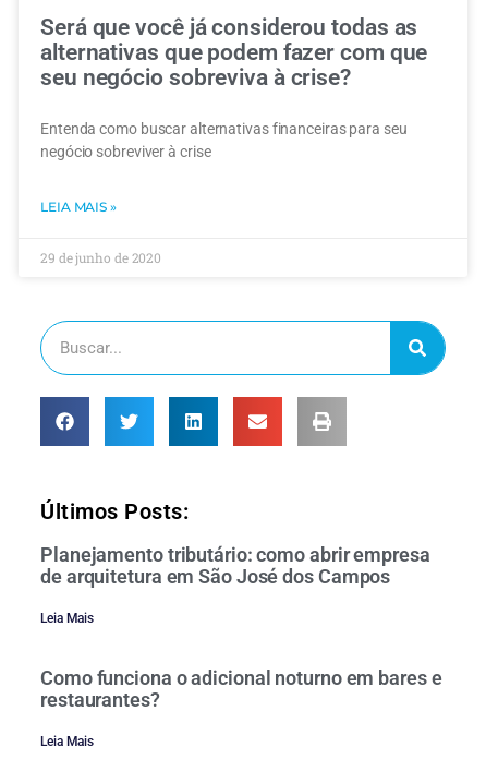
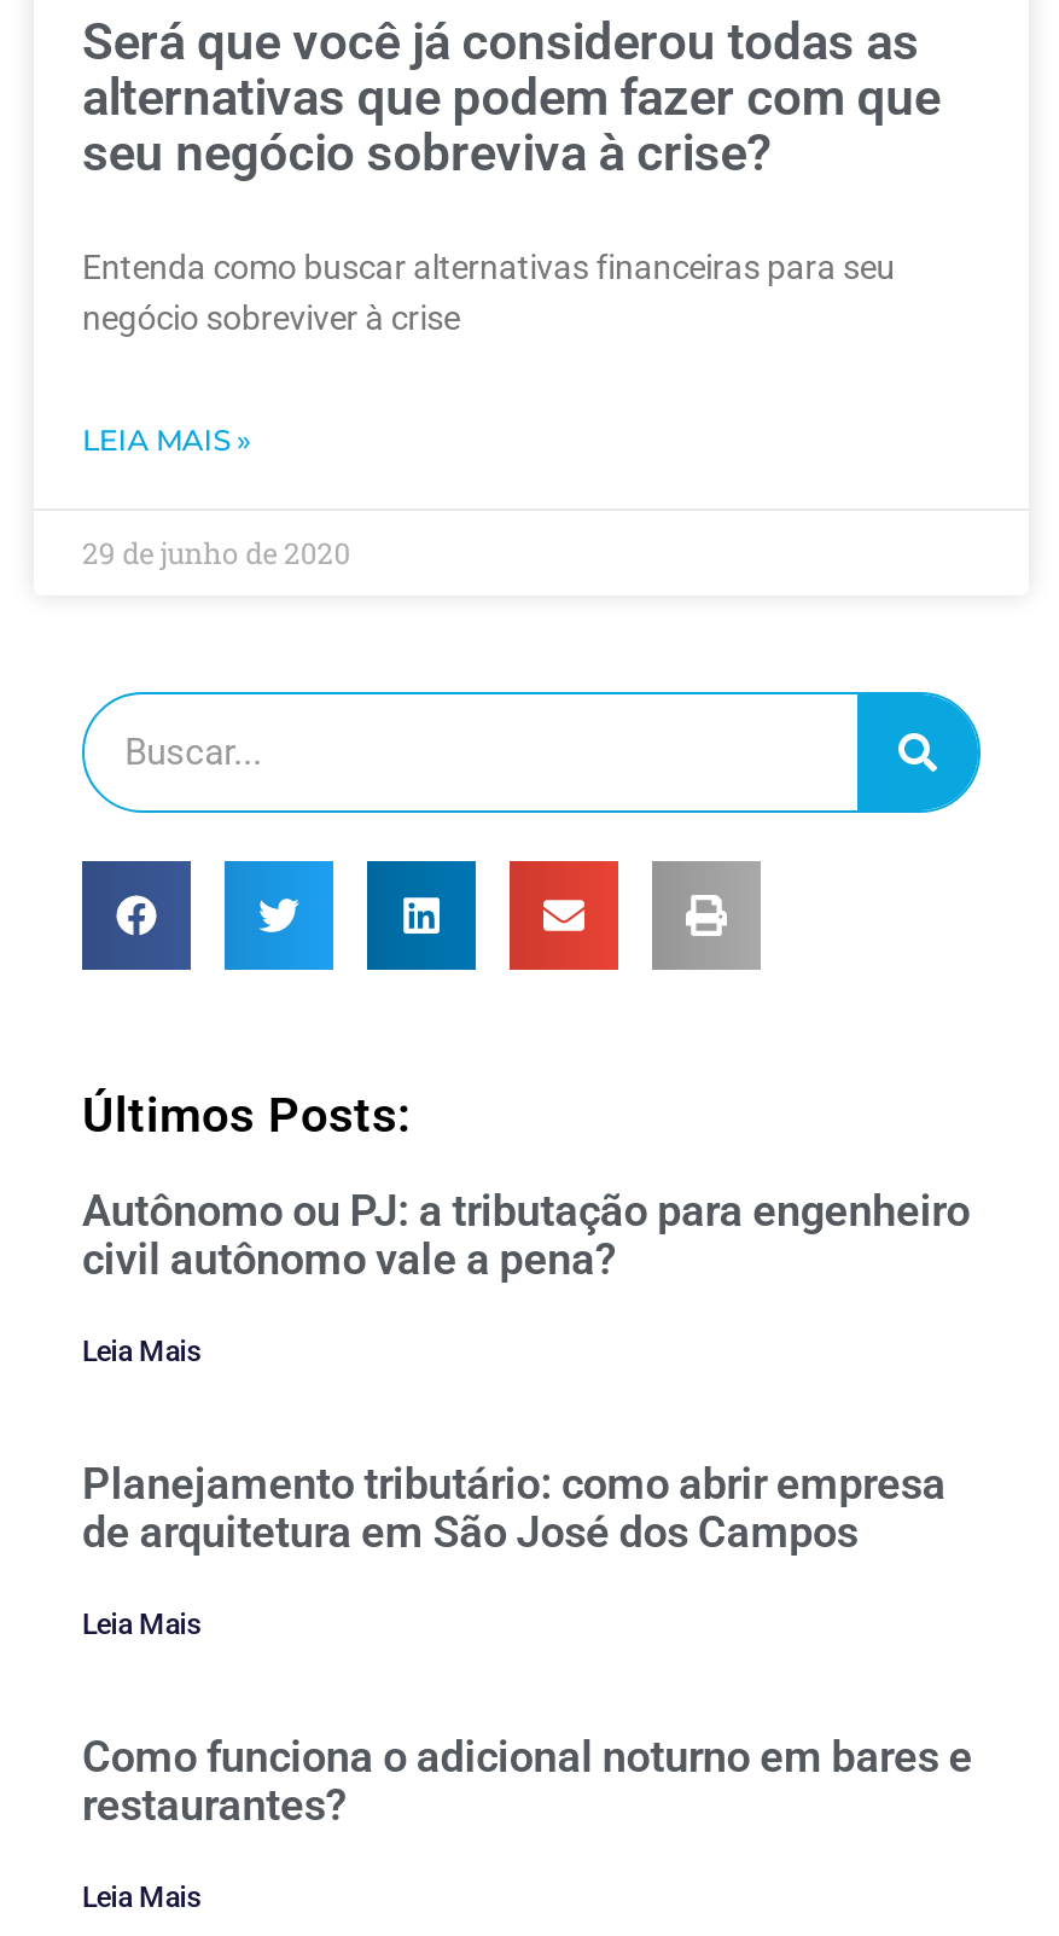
none -> [82,1186,970,1369] Autônomo ou PJ: a tributação para engenheiro | civil autônomo vale a pena? | Leia Mais

